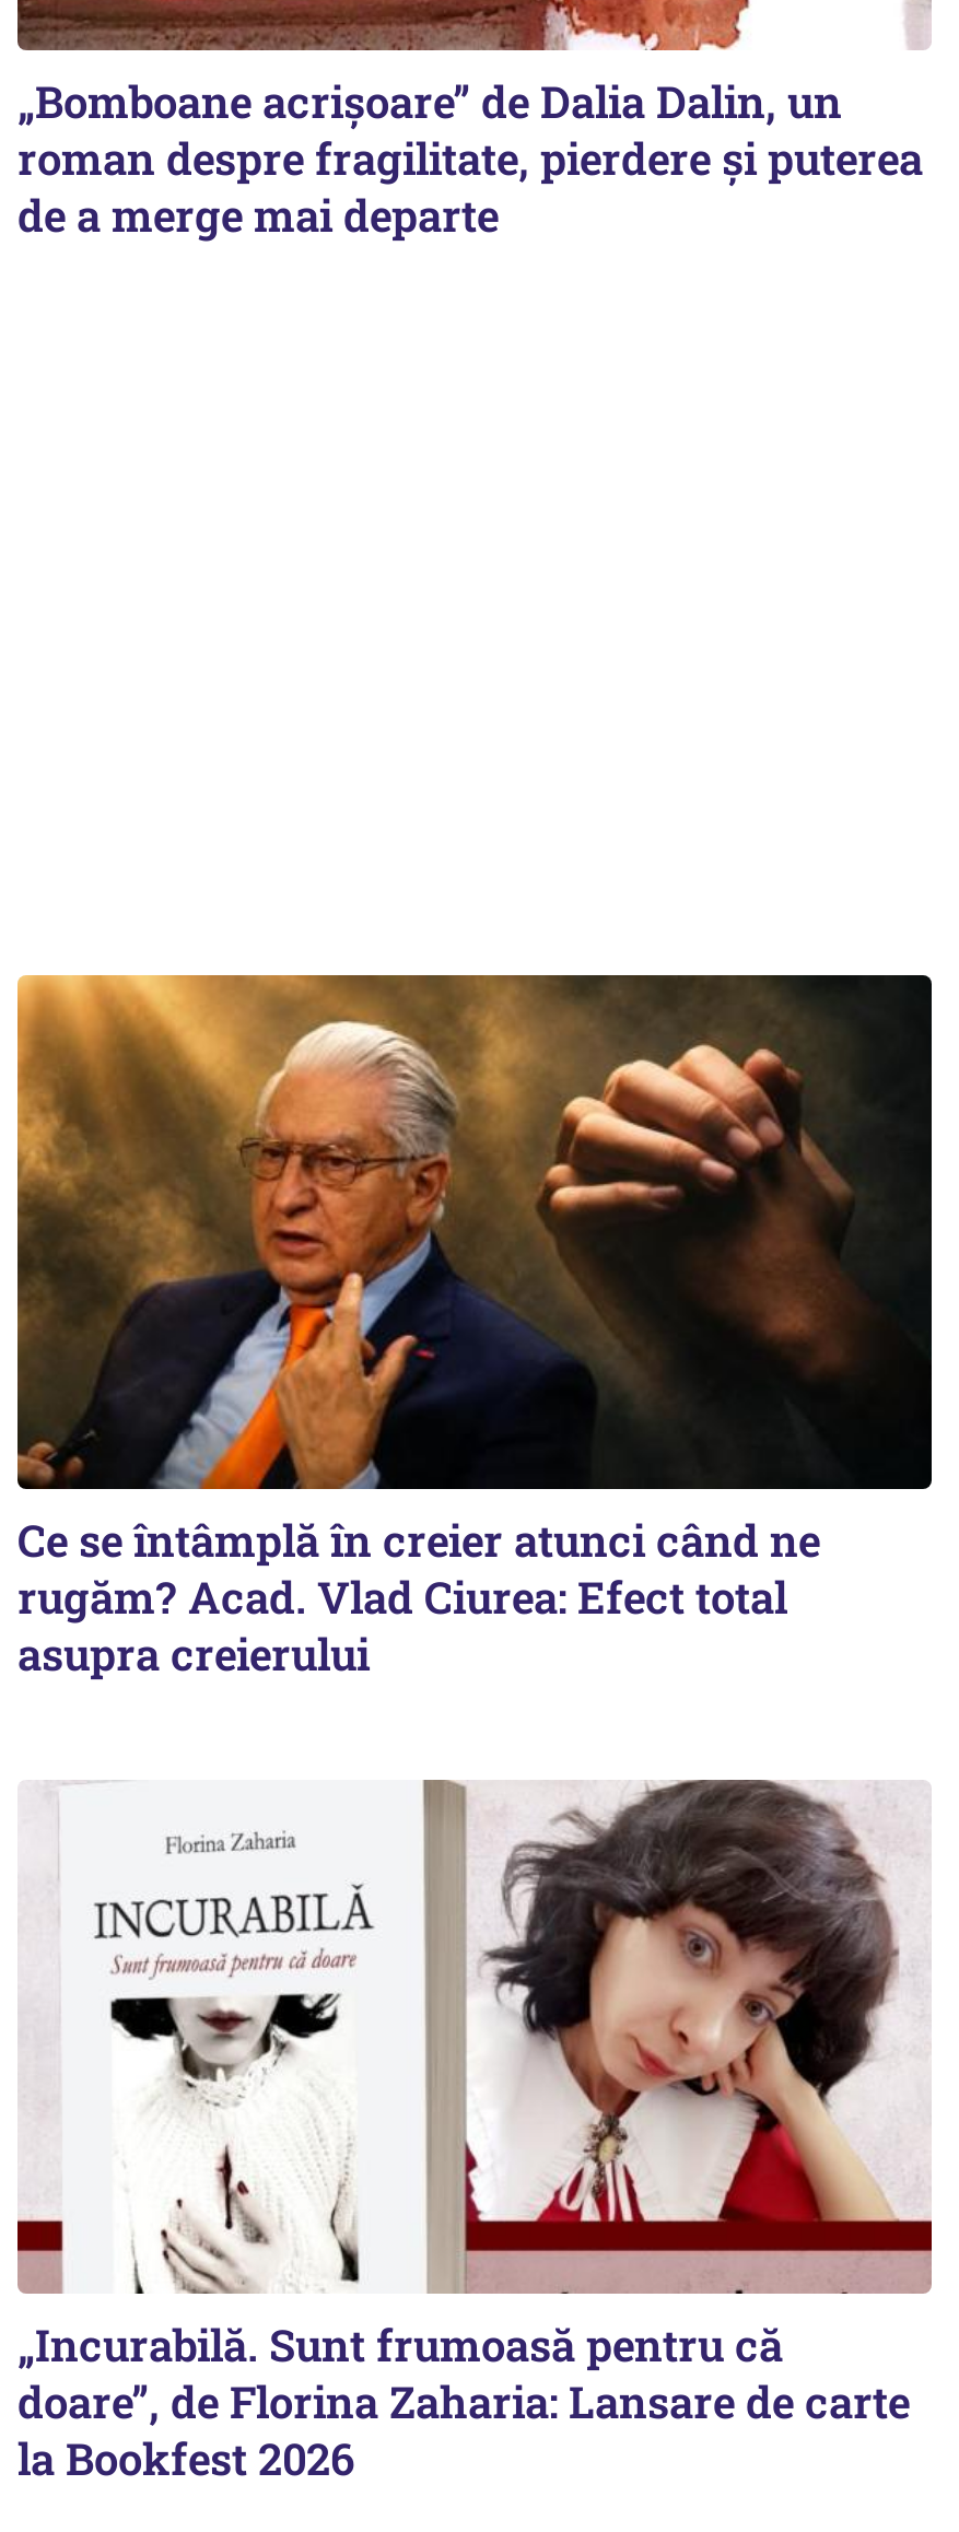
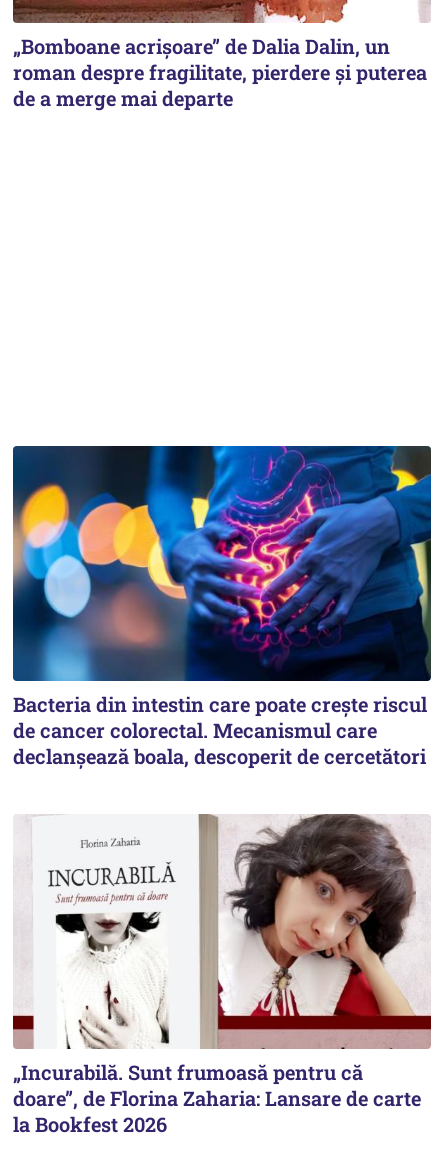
[15,973,934,1681] [image] | Ce se întâmplă în creier atunci când ne | rugăm? Acad. Vlad Ciurea: Efect total | asupra creierului -> [12,445,432,769] [image] | Bacteria din intestin care poate crește riscul | de cancer colorectal. Mecanismul care | declanșează boala, descoperit de cercetători

